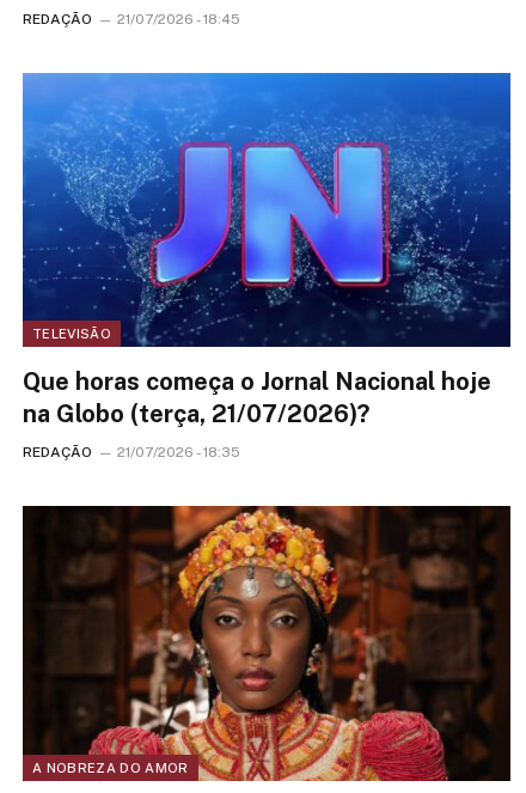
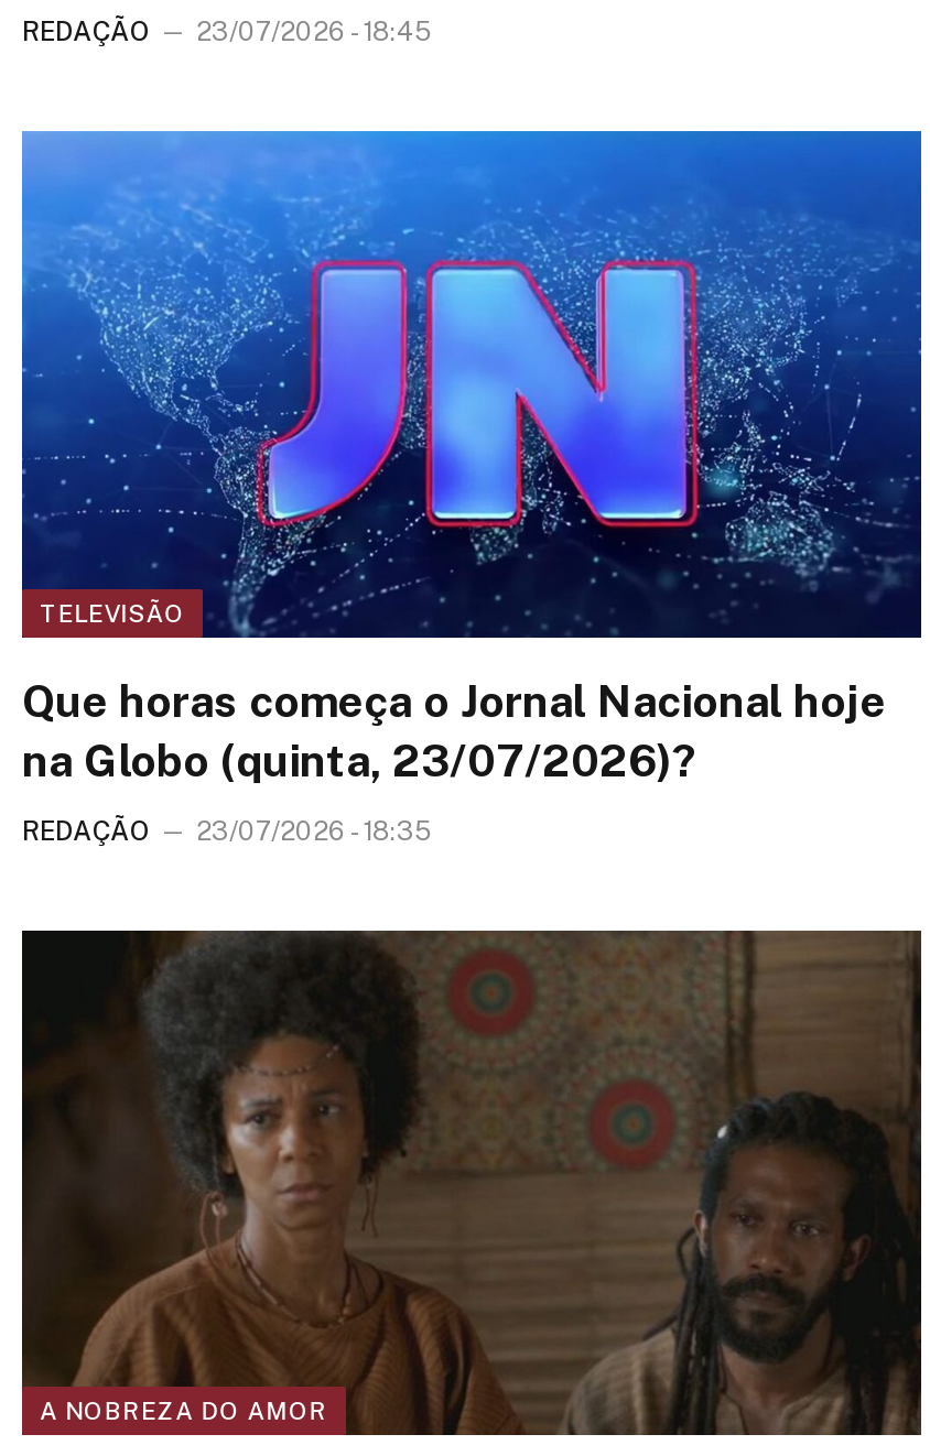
[23,10,240,27] REDAÇÃO 21/07/2026 - 18:45 -> [22,17,432,47] REDAÇÃO 23/07/2026 - 18:45
[23,399,369,428] na Globo (terça, 21/07/2026)? -> [22,734,694,786] na Globo (quinta, 23/07/2026)?
[23,444,240,460] REDAÇÃO 21/07/2026 - 18:35 -> [22,815,432,846] REDAÇÃO 23/07/2026 - 18:35
[25,505,508,782] [image] -> [26,930,919,1438] [image]

